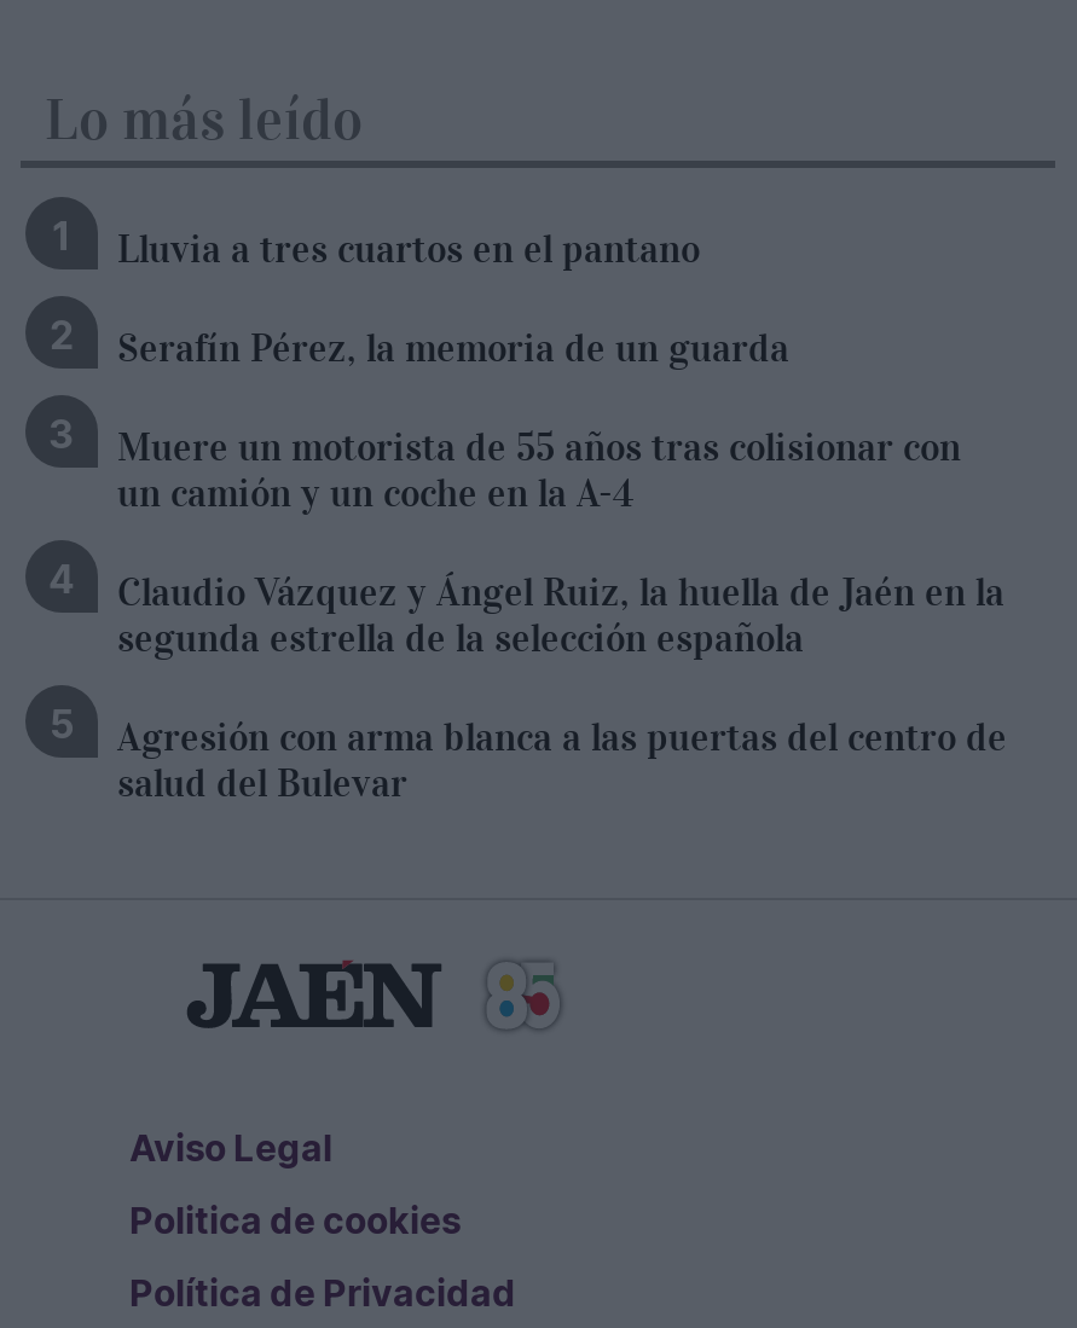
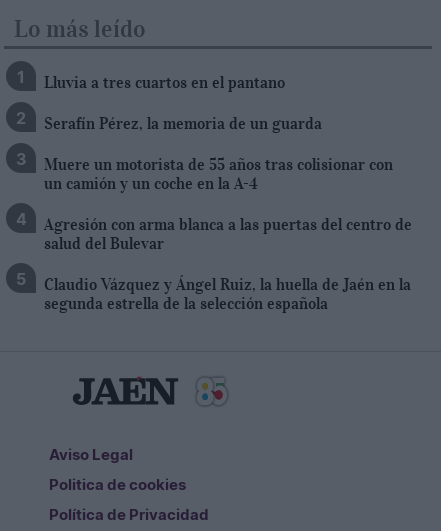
moved [117,567,1004,662] -> [44,274,411,313]: Claudio Vázquez y Ángel Ruiz, la huella de Jaén en la | segunda estrella de la selección española
moved [117,712,1007,807] -> [44,214,412,253]: Agresión con arma blanca a las puertas del centro de | salud del Bulevar

